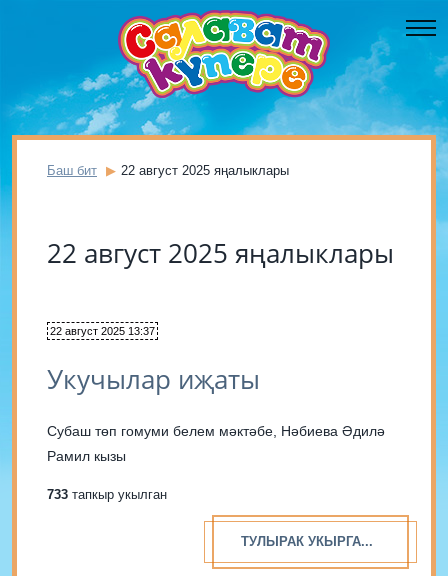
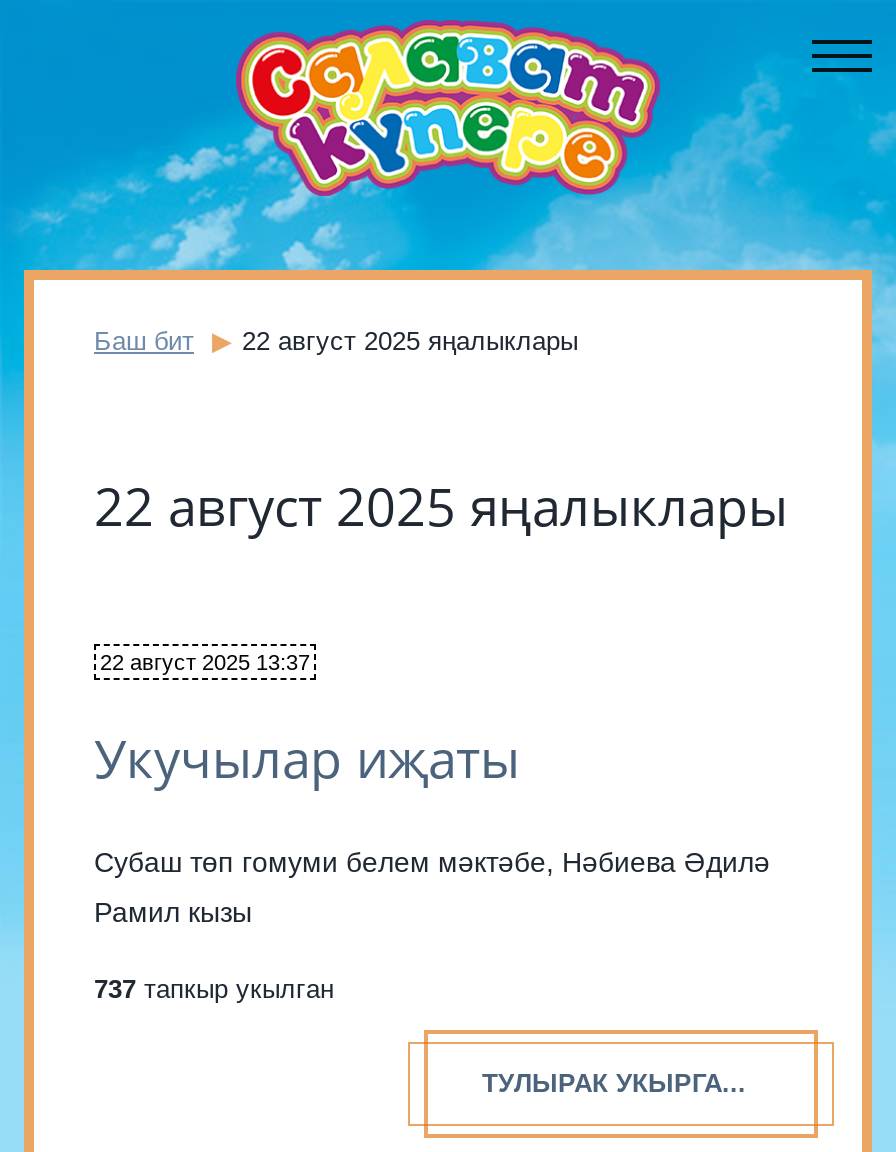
[47,487,167,502] 733 тапкыр укылган -> [94,974,334,1004] 737 тапкыр укылган

